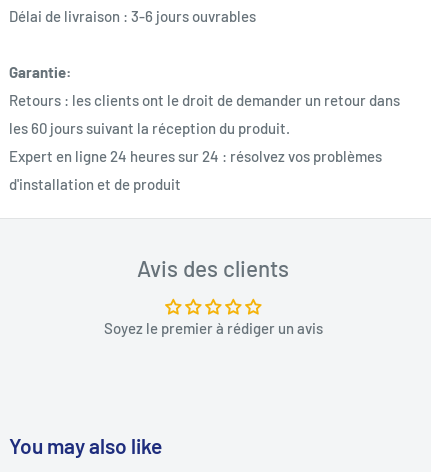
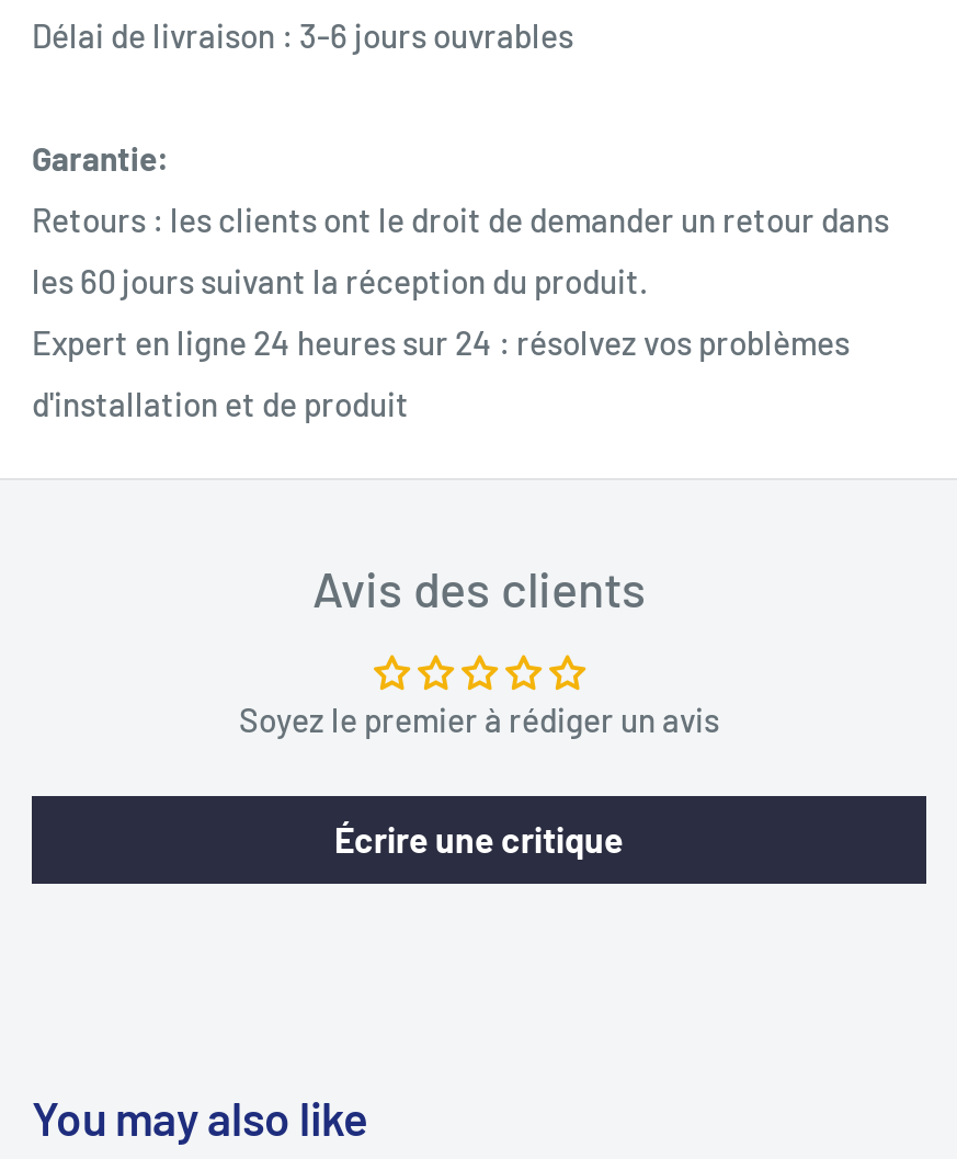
none -> [334,817,624,859] Écrire une critique

